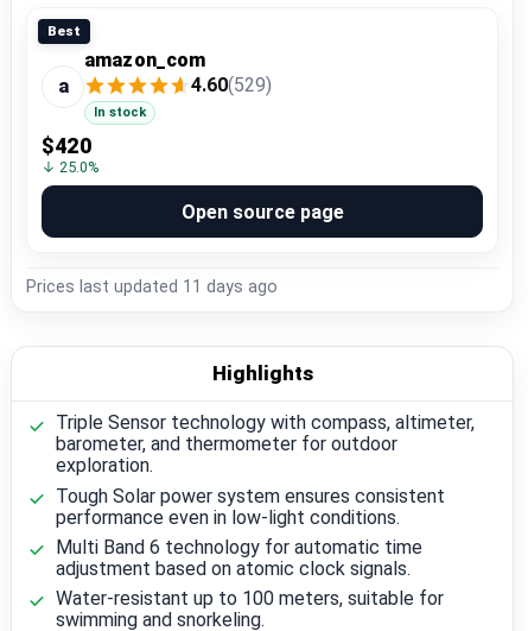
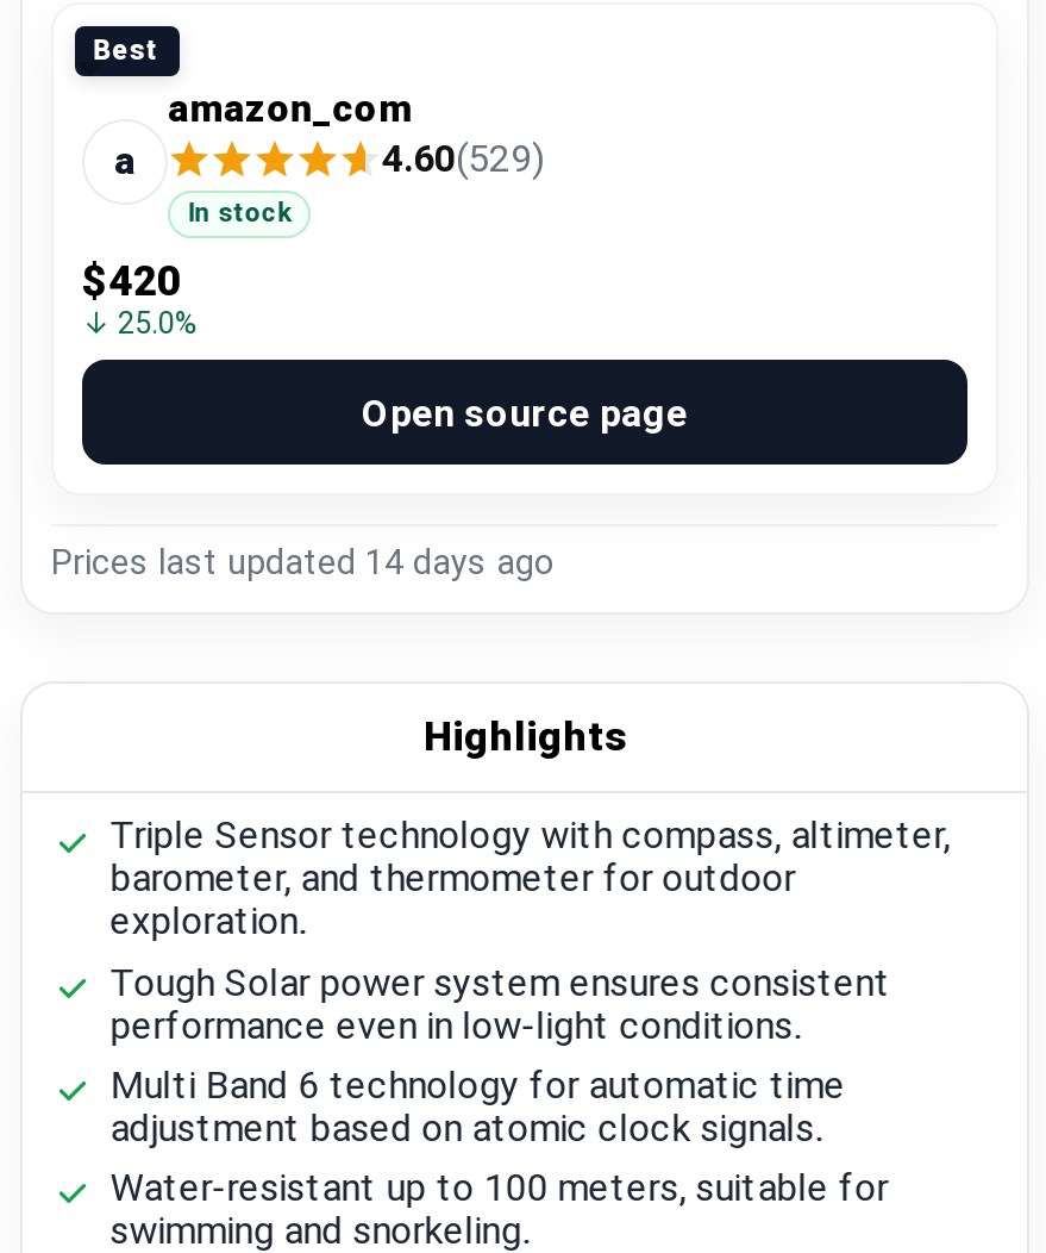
[26,277,278,297] Prices last updated 11 days ago -> [51,544,556,584] Prices last updated 14 days ago

